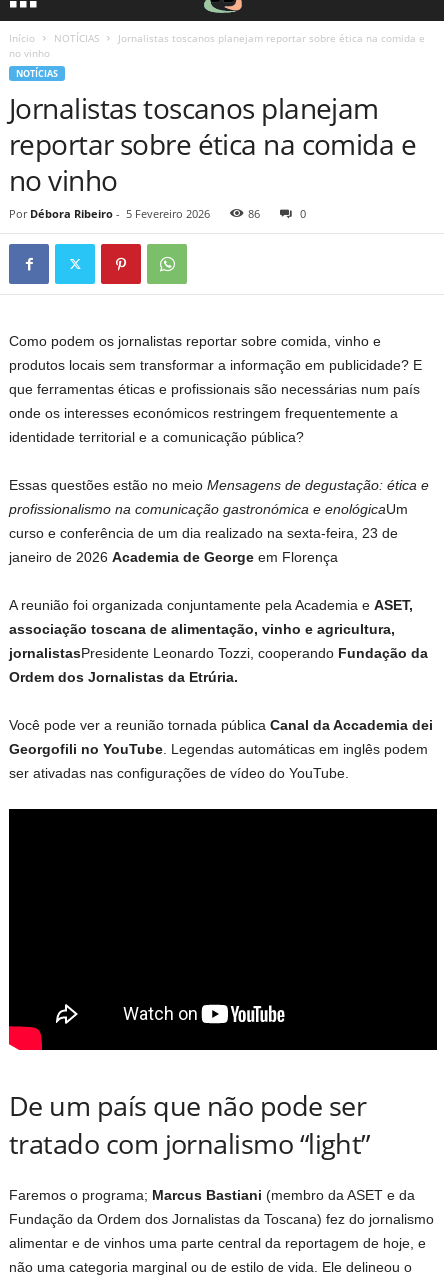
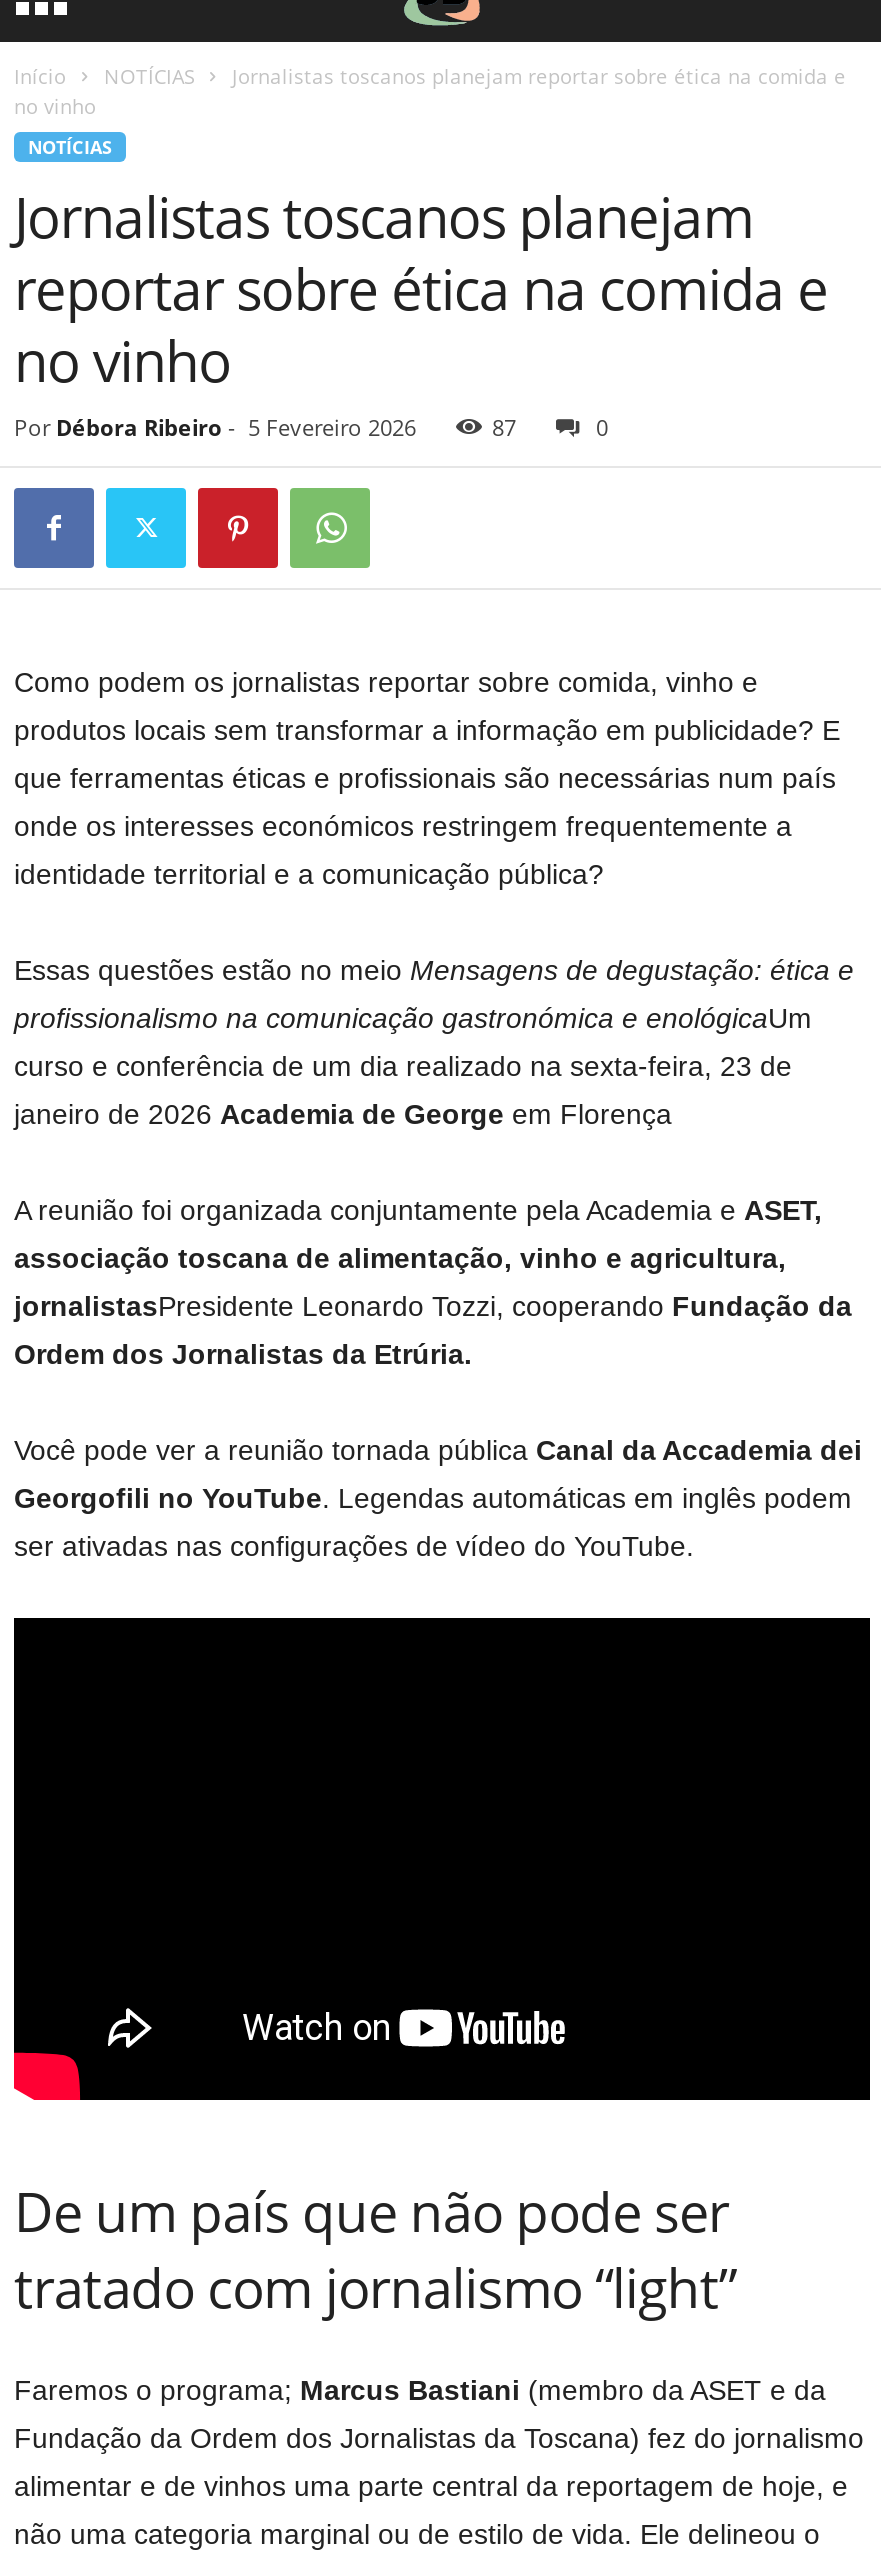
[248,206,260,221] 86 -> [492,412,516,442] 87

